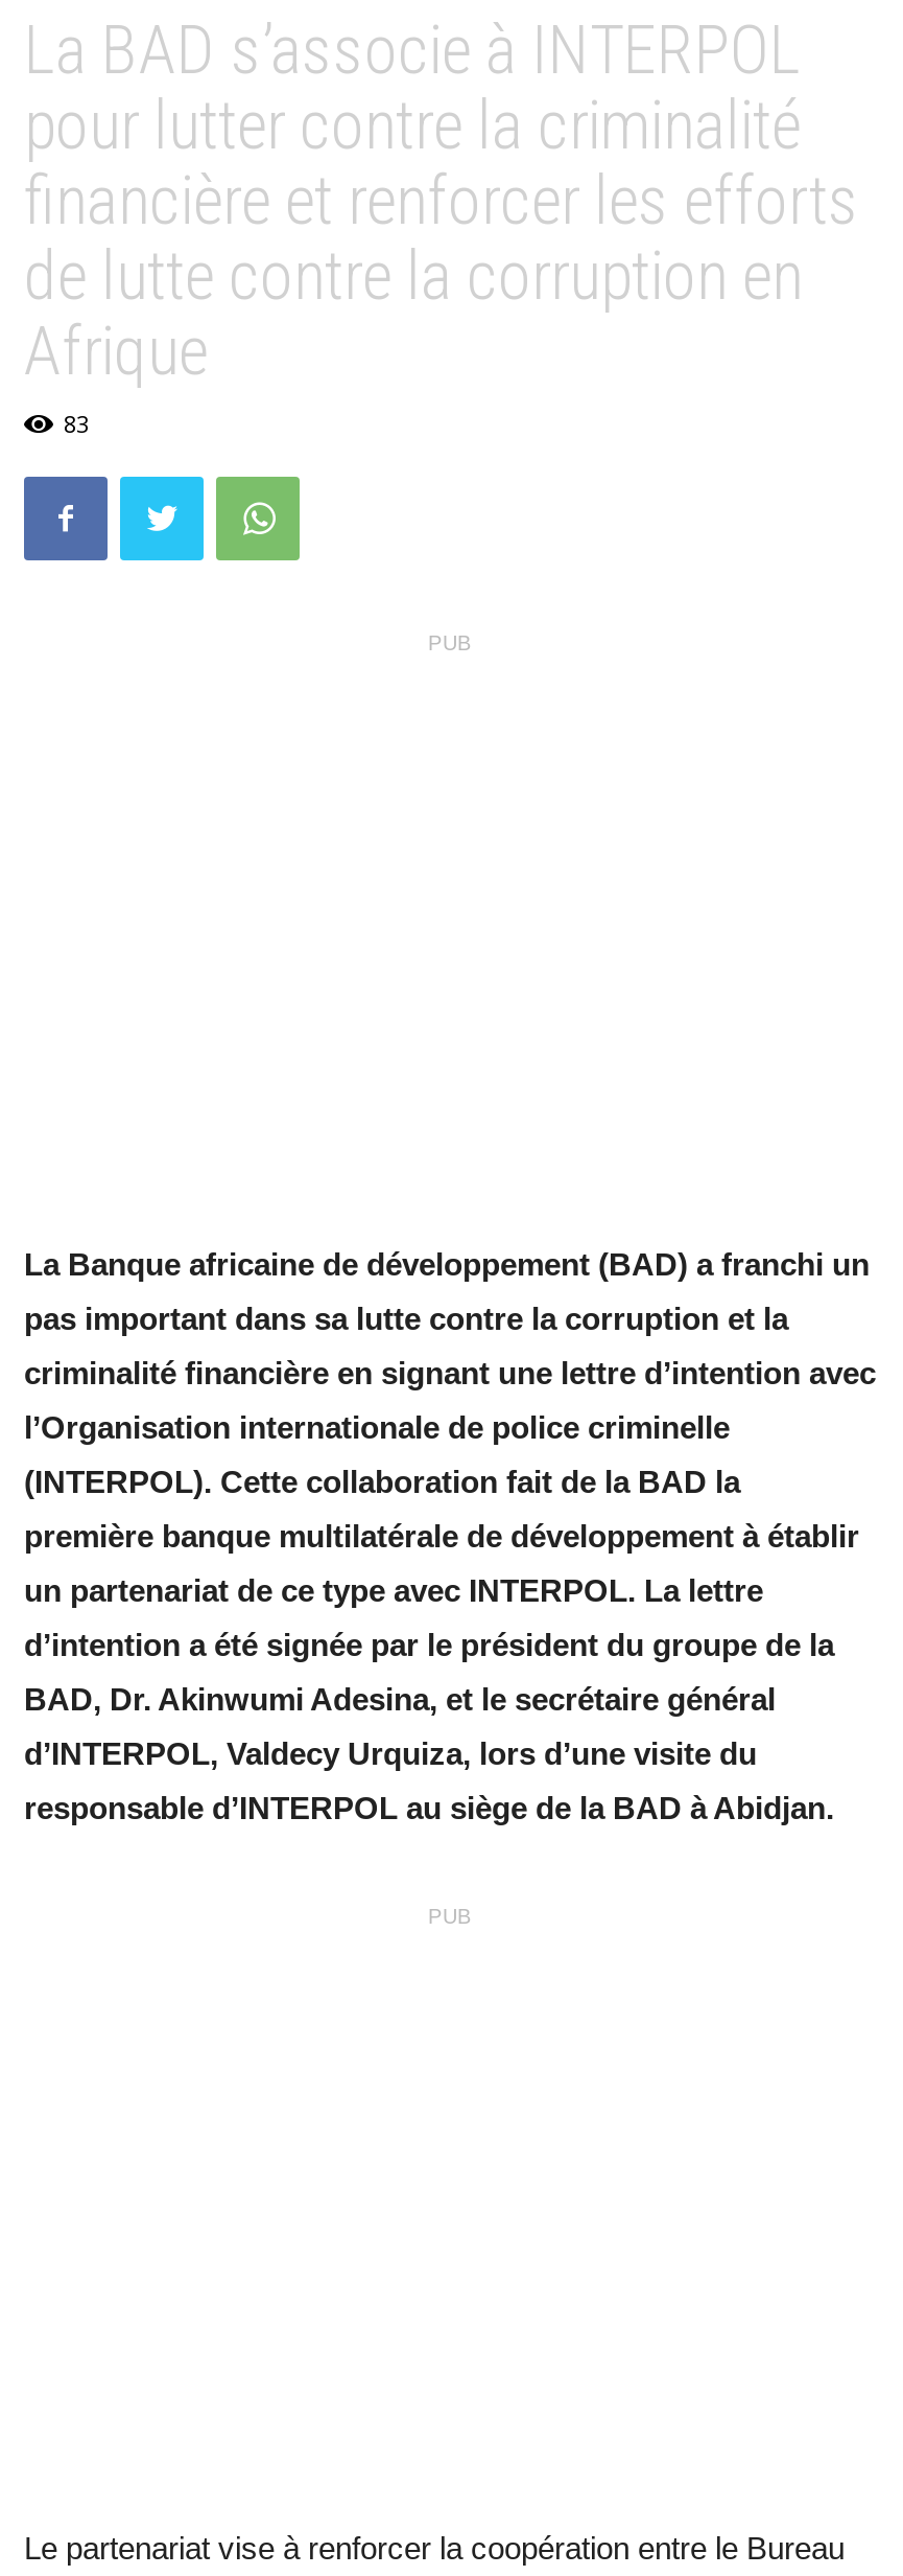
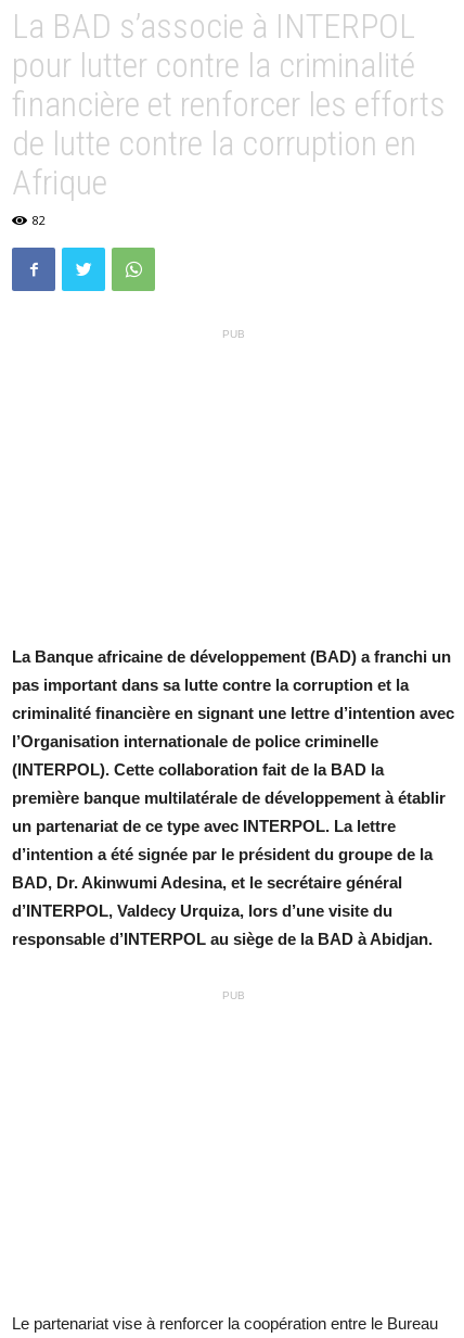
[64,408,89,439] 83 -> [33,212,46,228] 82

